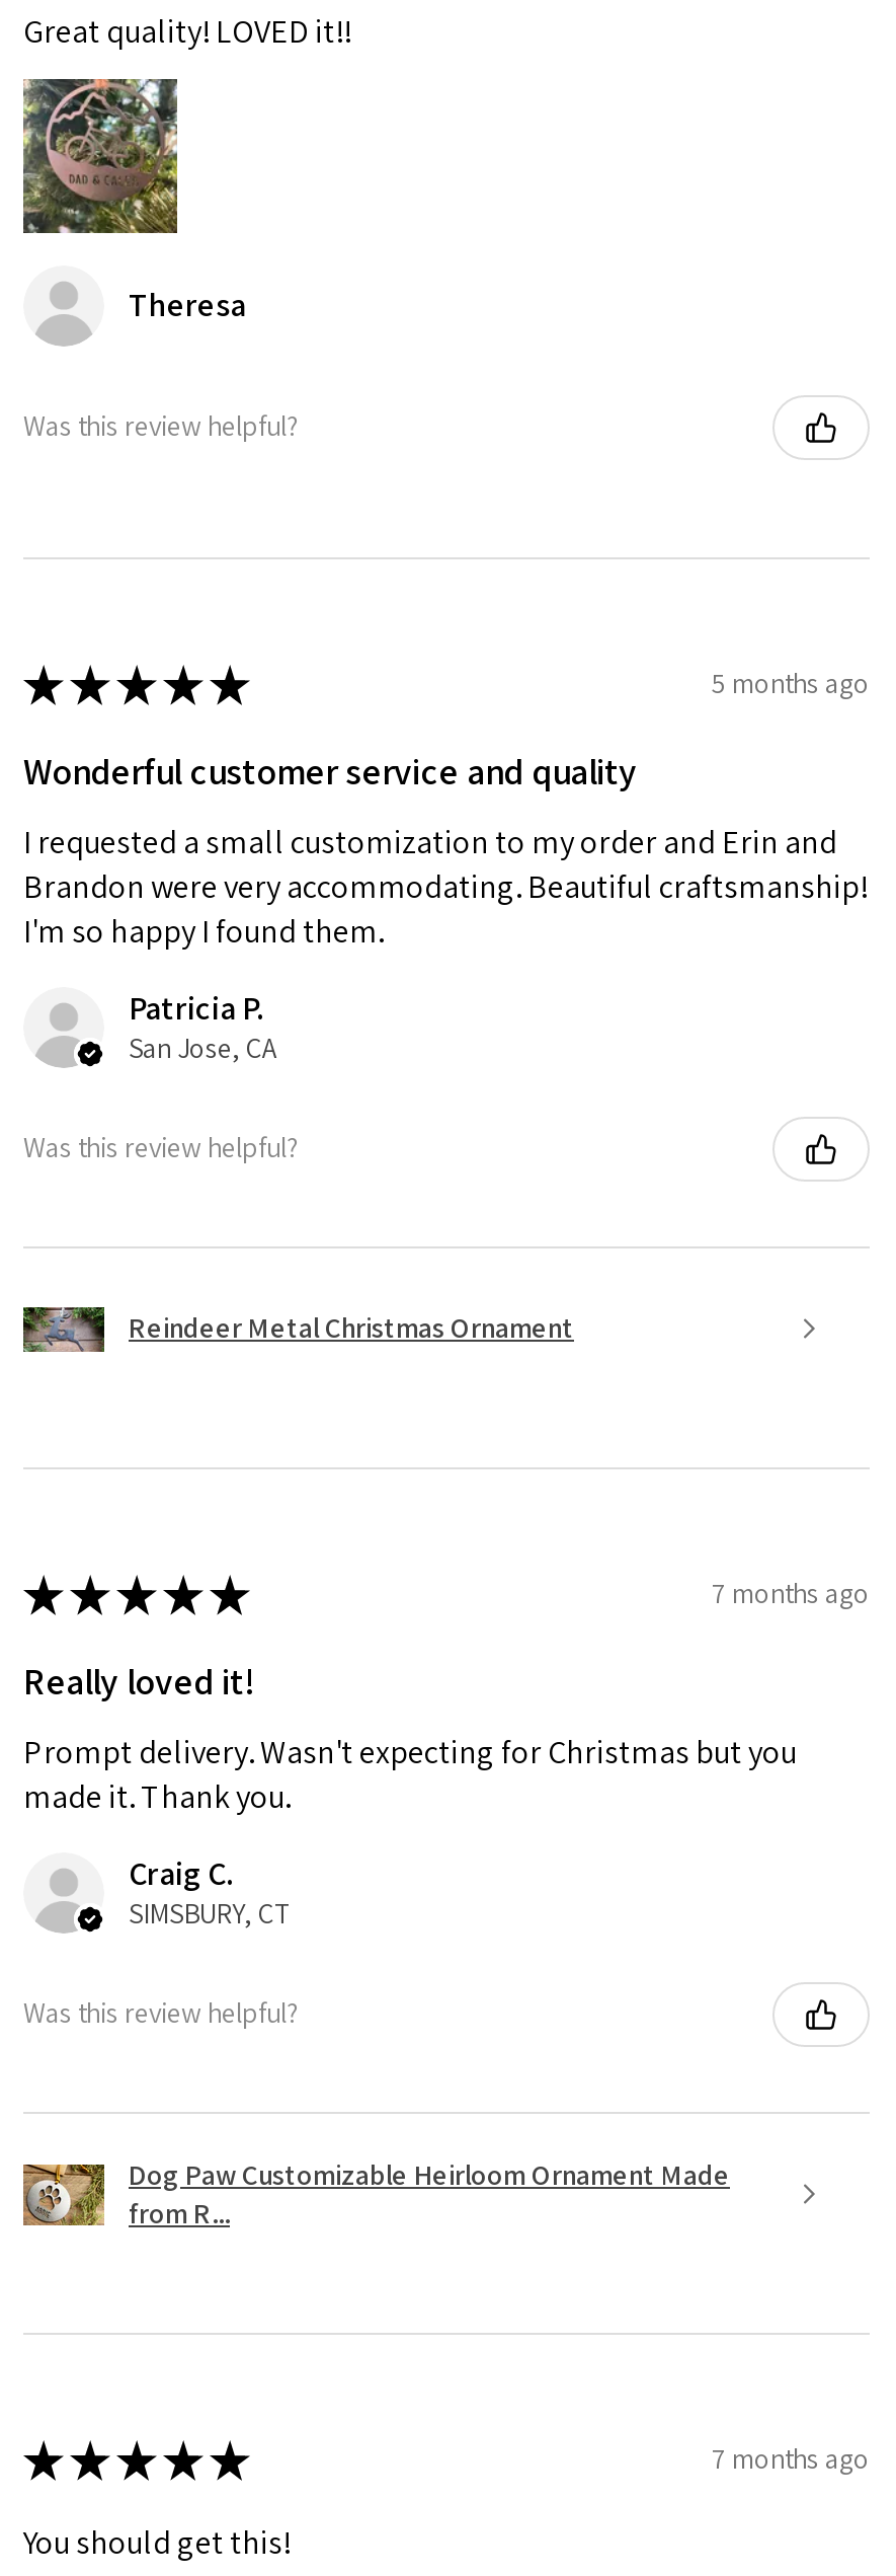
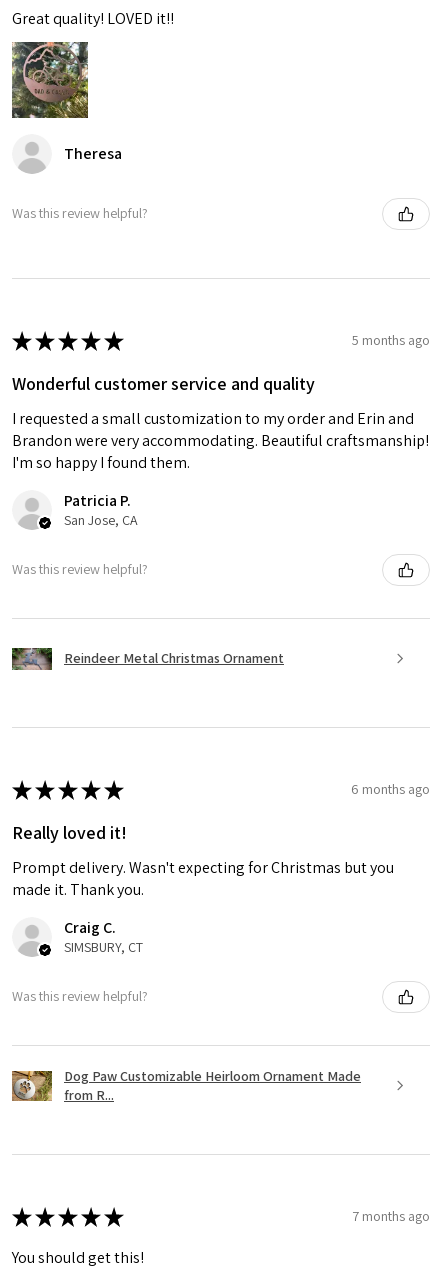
[712,1575,870,1612] 7 months ago -> [351,780,430,798] 6 months ago

